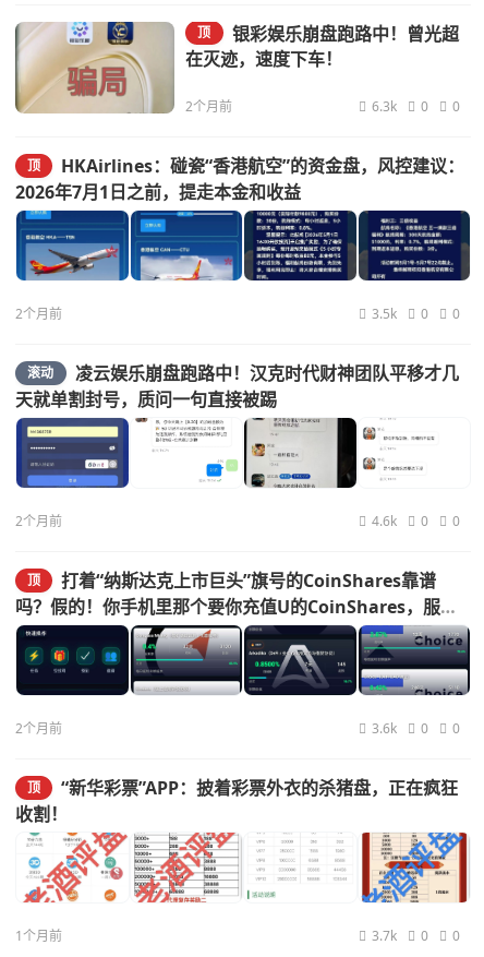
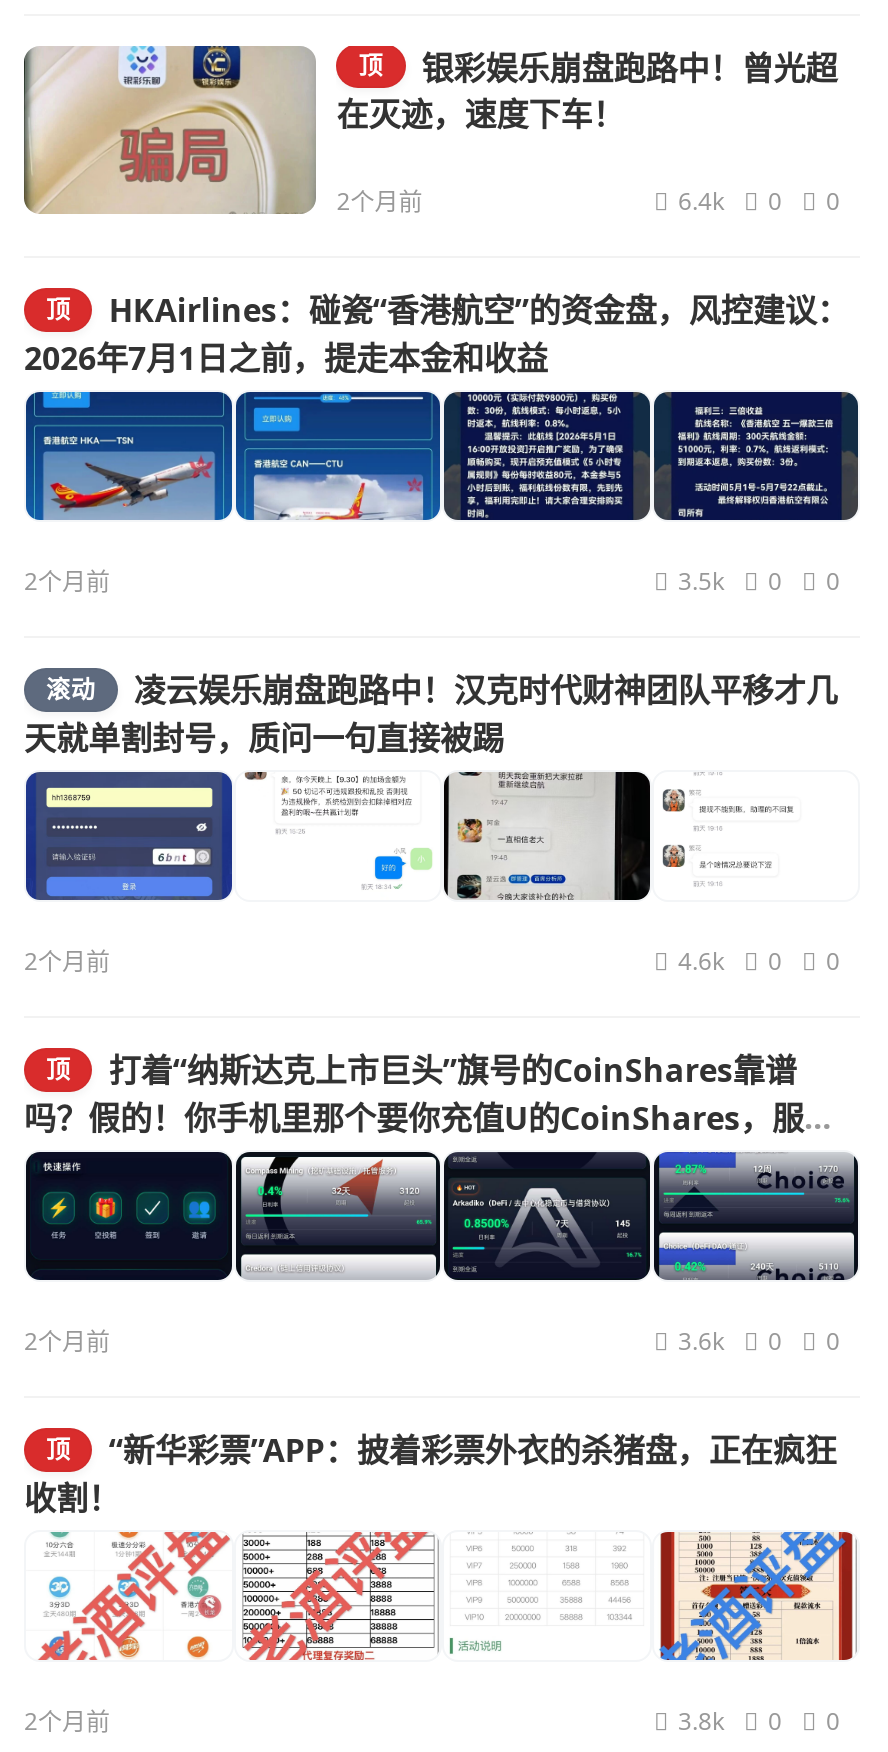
[372,97,460,116] 6.3k 0 0 -> [678,185,840,219] 6.4k 0 0
[15,926,397,945] 1个月前 | 3.7k -> [24,1704,724,1738] 2个月前 | 3.8k

